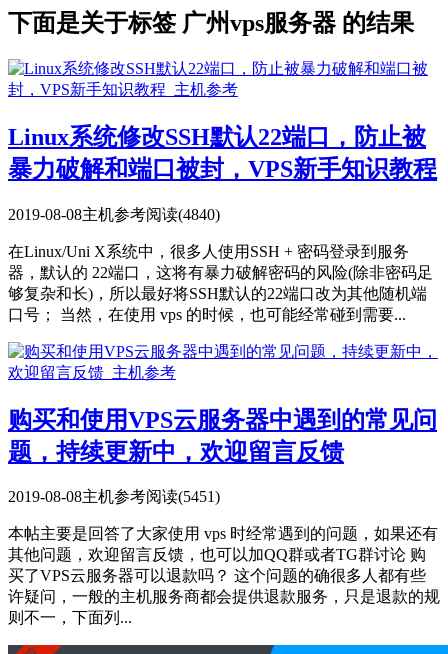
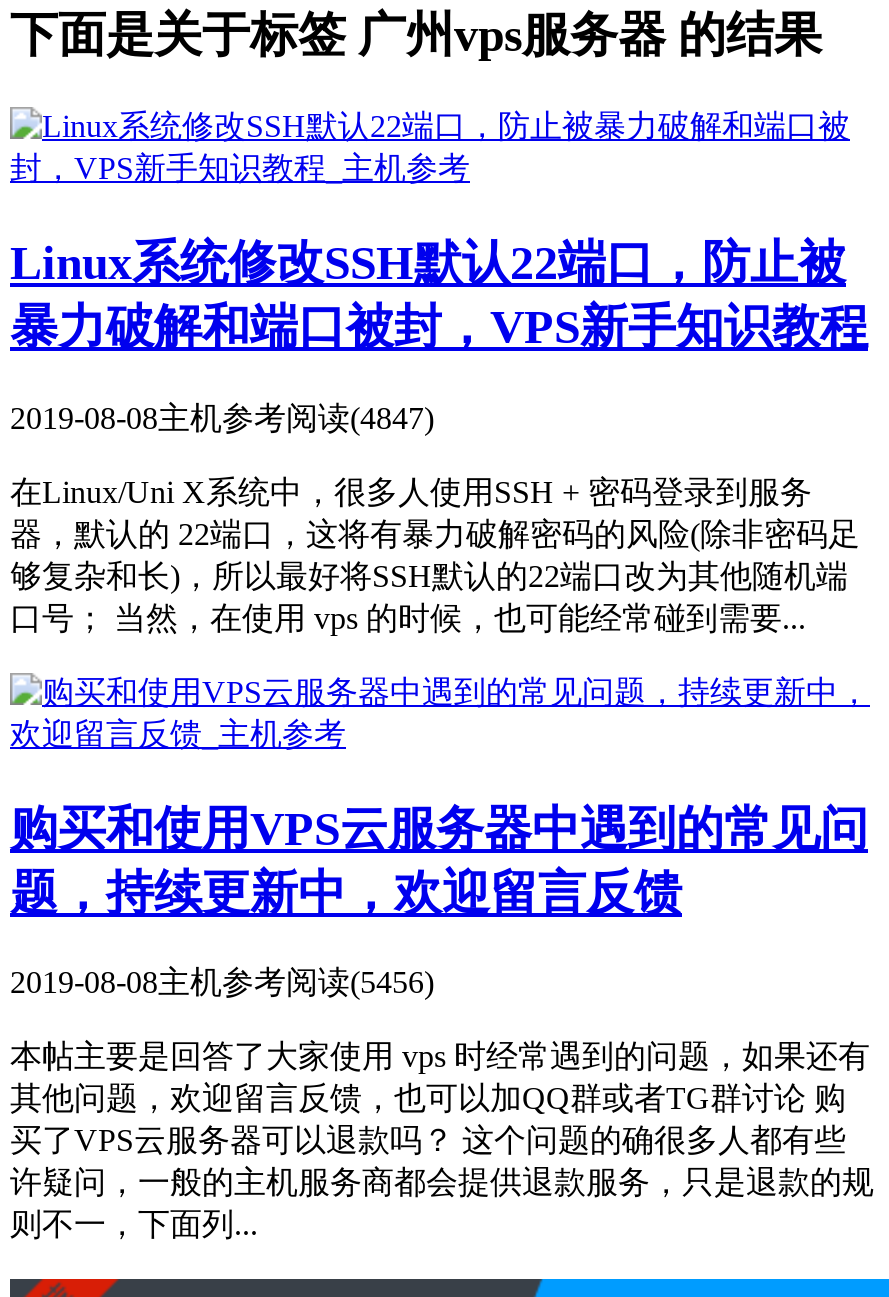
[8,206,220,223] 2019-08-08主机参考阅读(4840) -> [10,400,434,434] 2019-08-08主机参考阅读(4847)
[8,488,220,505] 2019-08-08主机参考阅读(5451) -> [10,966,434,1000] 2019-08-08主机参考阅读(5456)

